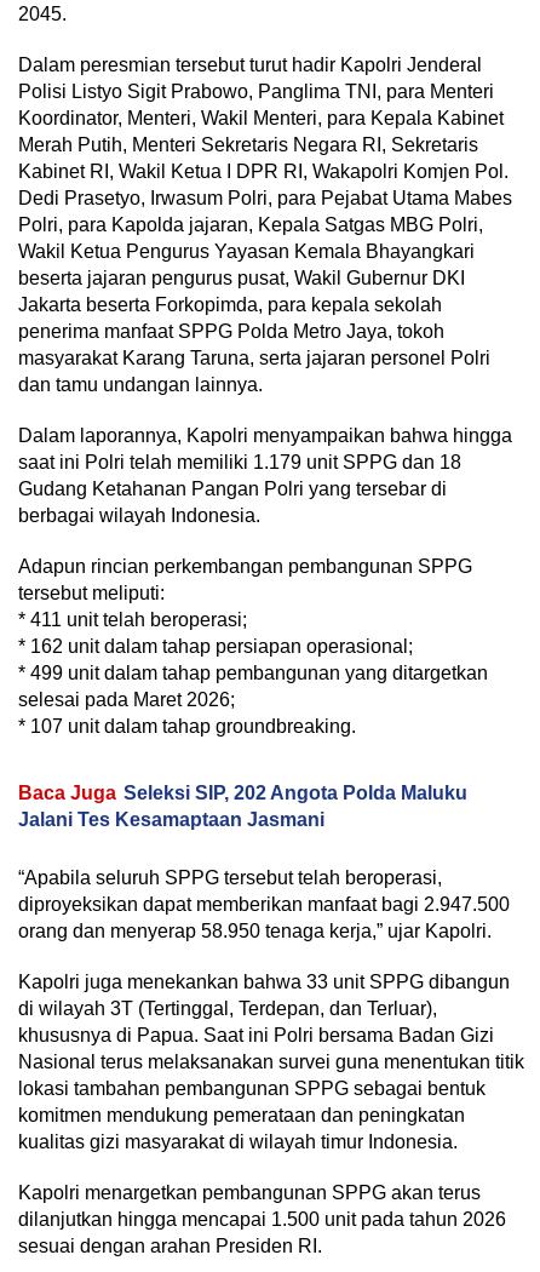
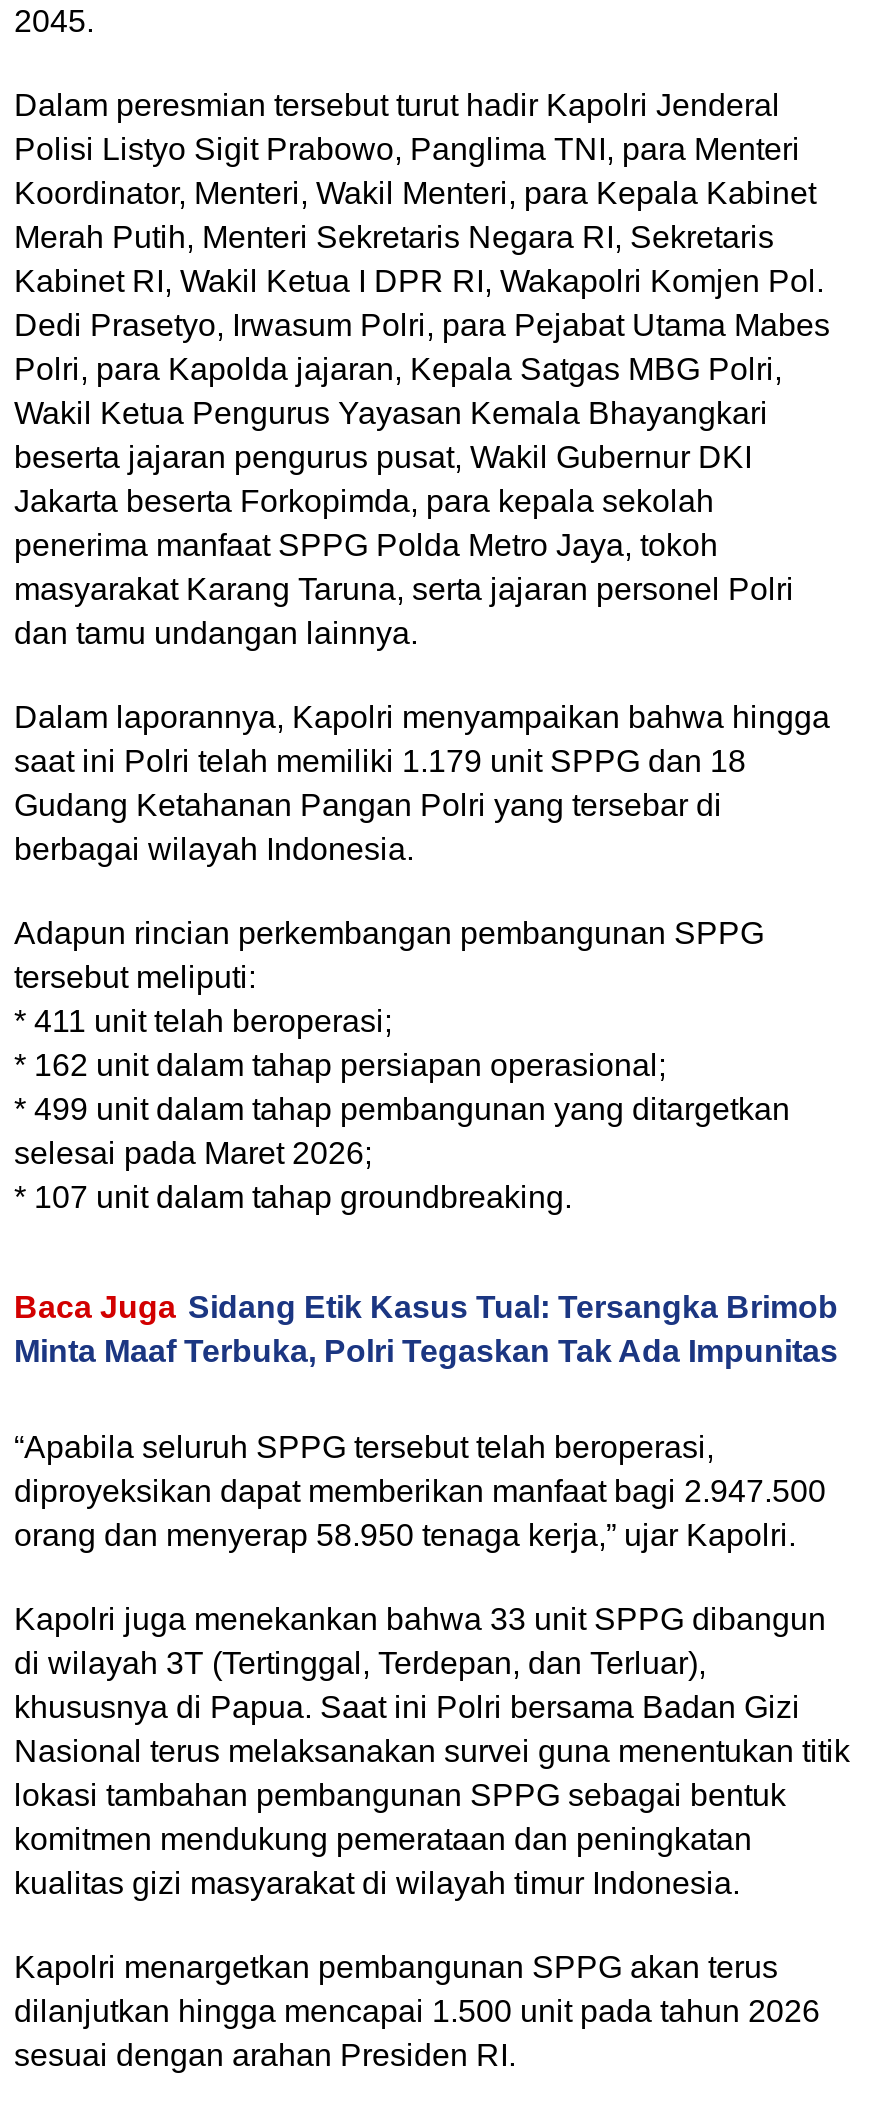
[18,782,467,829] Baca Juga Seleksi SIP, 202 Angota Polda Maluku | Jalani Tes Kesamaptaan Jasmani -> [14,1291,838,1369] Baca Juga Sidang Etik Kasus Tual: Tersangka Brimob | Minta Maaf Terbuka, Polri Tegaskan Tak Ada Impunitas

